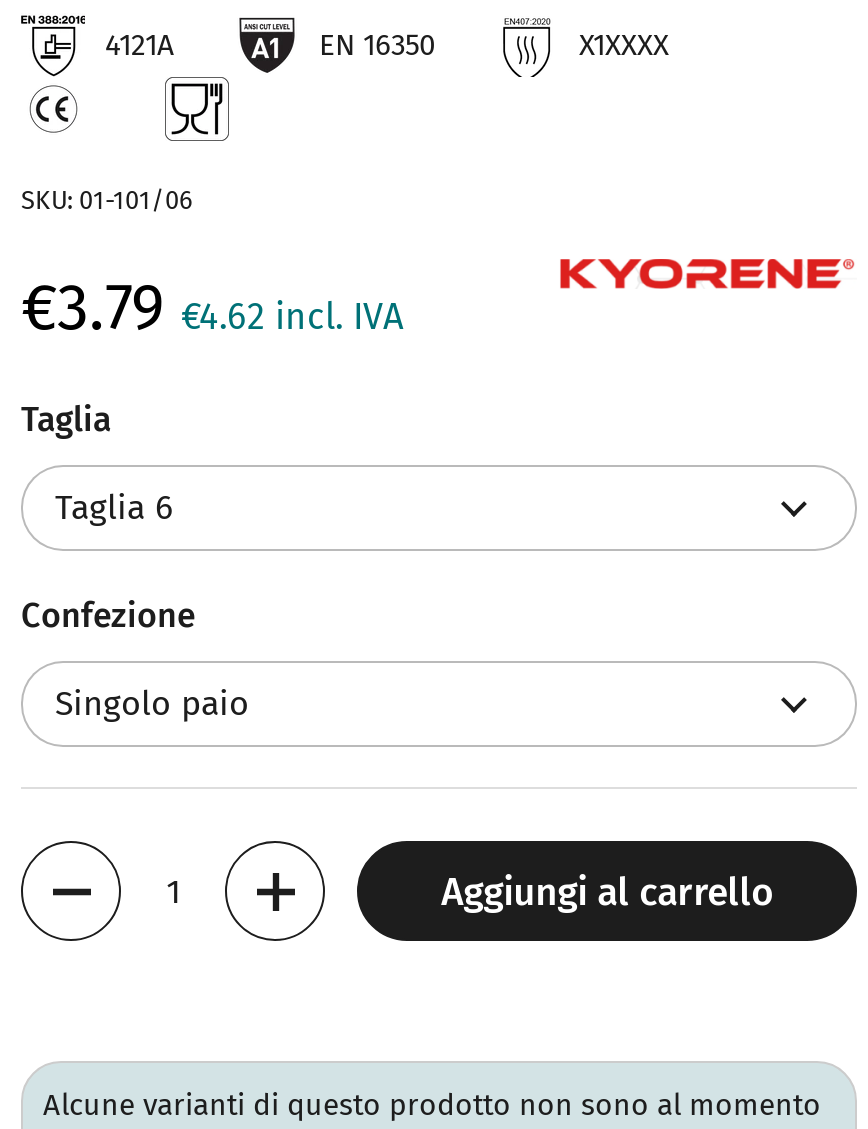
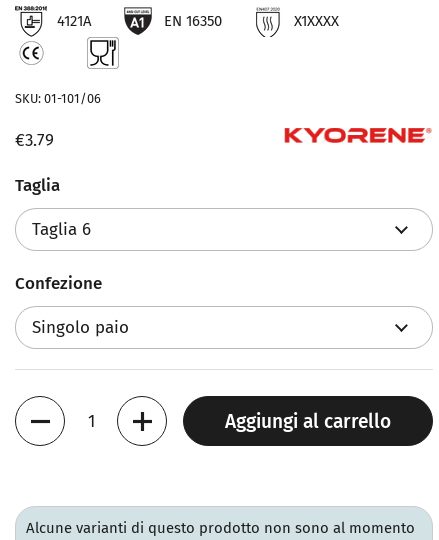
[21,269,403,345] €3.79 €4.62 incl. IVA -> [15,130,54,151] €3.79

